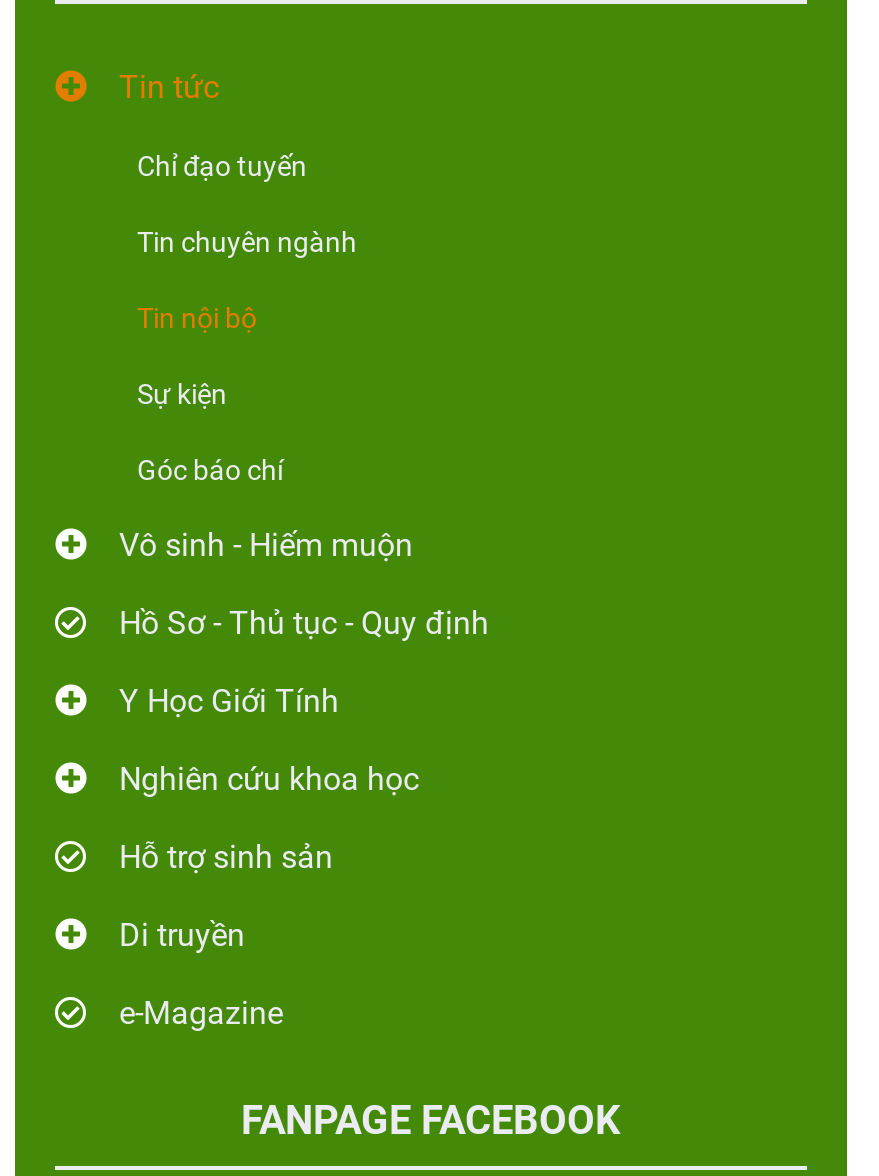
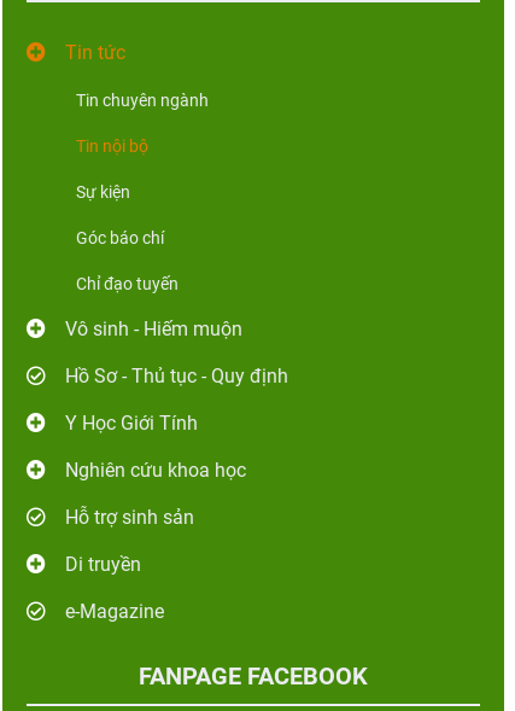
moved [137,150,307,182] -> [76,274,179,293]: Chỉ đạo tuyến
moved [137,226,357,486] -> [76,90,209,247]: Tin chuyên ngành | Sự kiện | Góc báo chí

